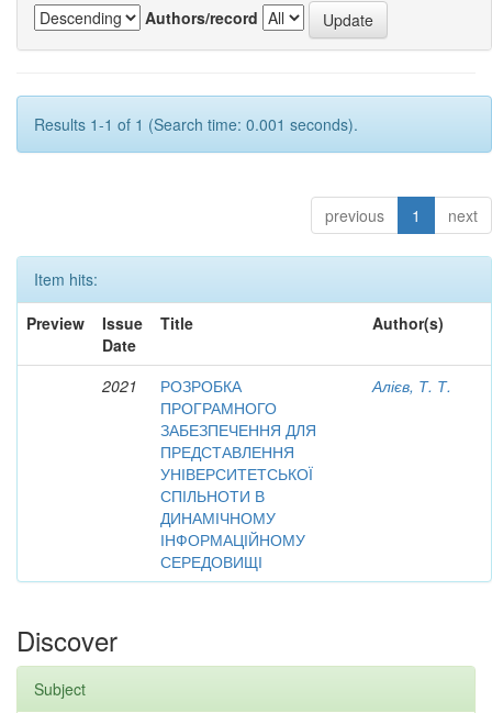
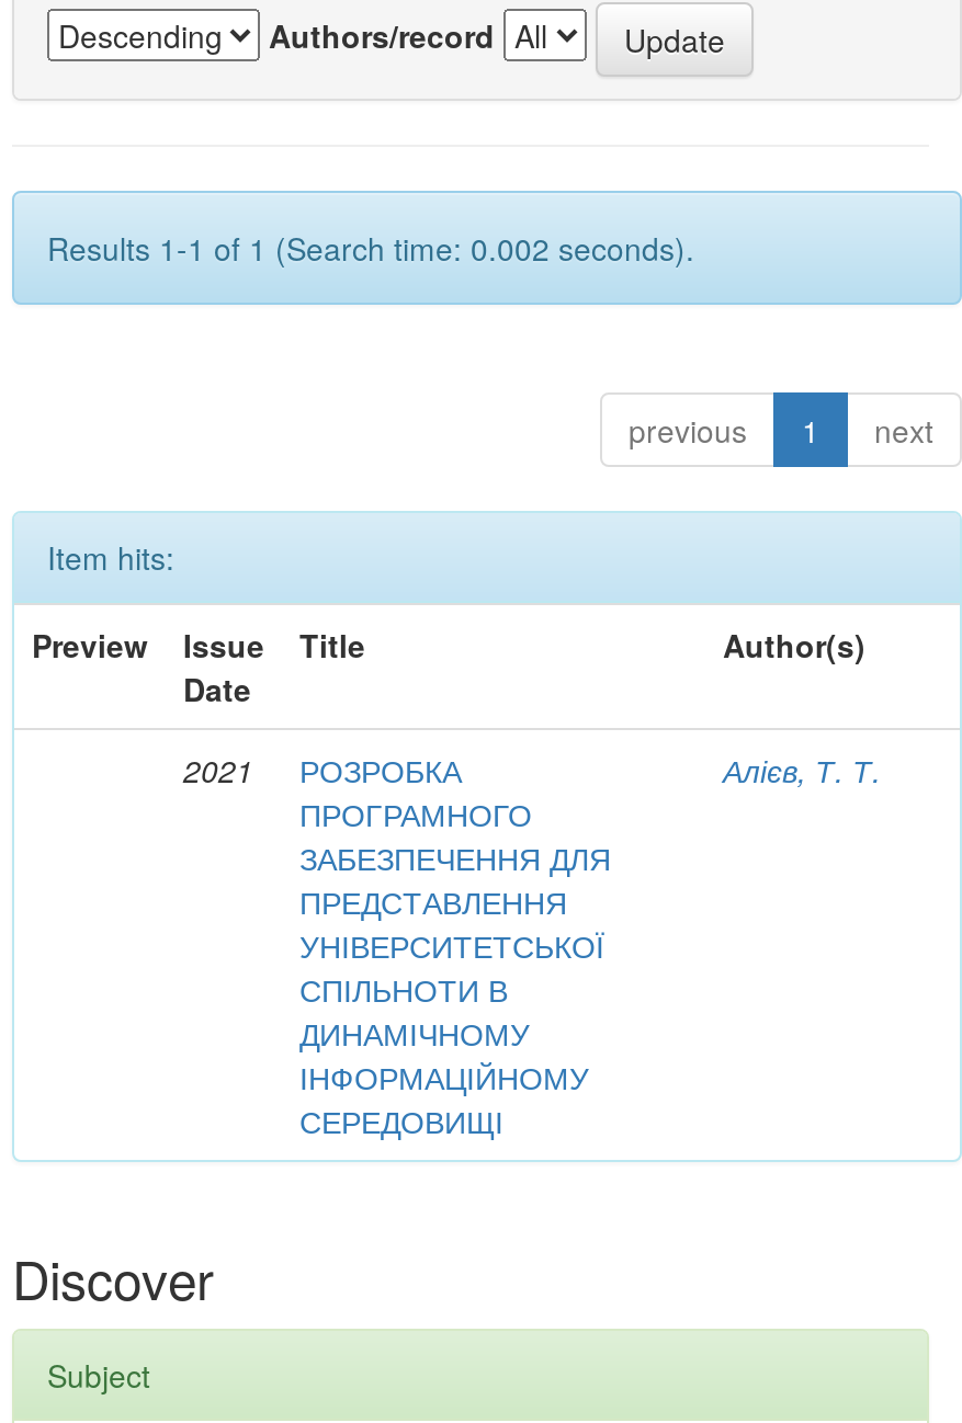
[34,113,358,135] Results 1-1 of 1 (Search time: 0.001 seconds). -> [47,226,694,270] Results 1-1 of 1 (Search time: 0.002 seconds).

